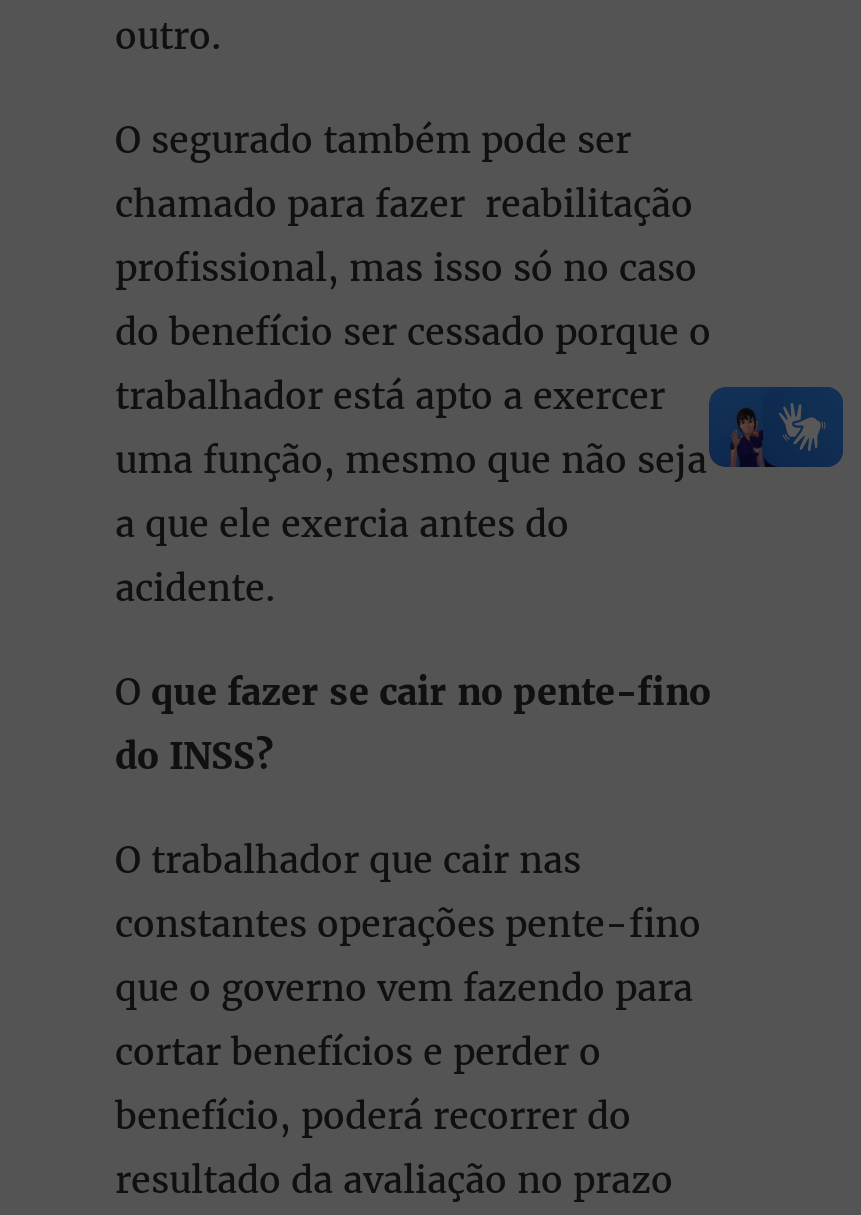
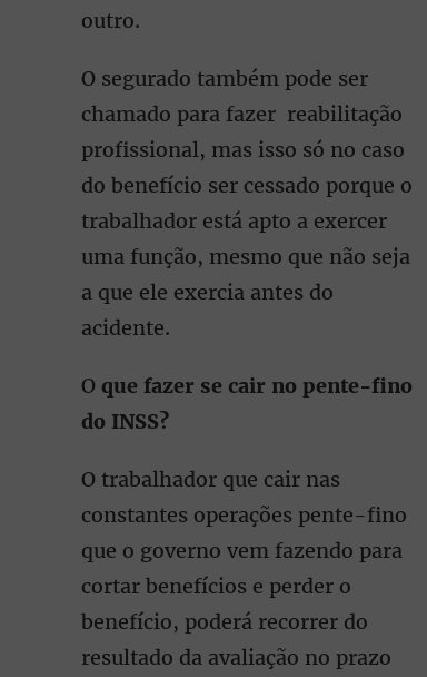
[707,385,845,469] [image] -> none

